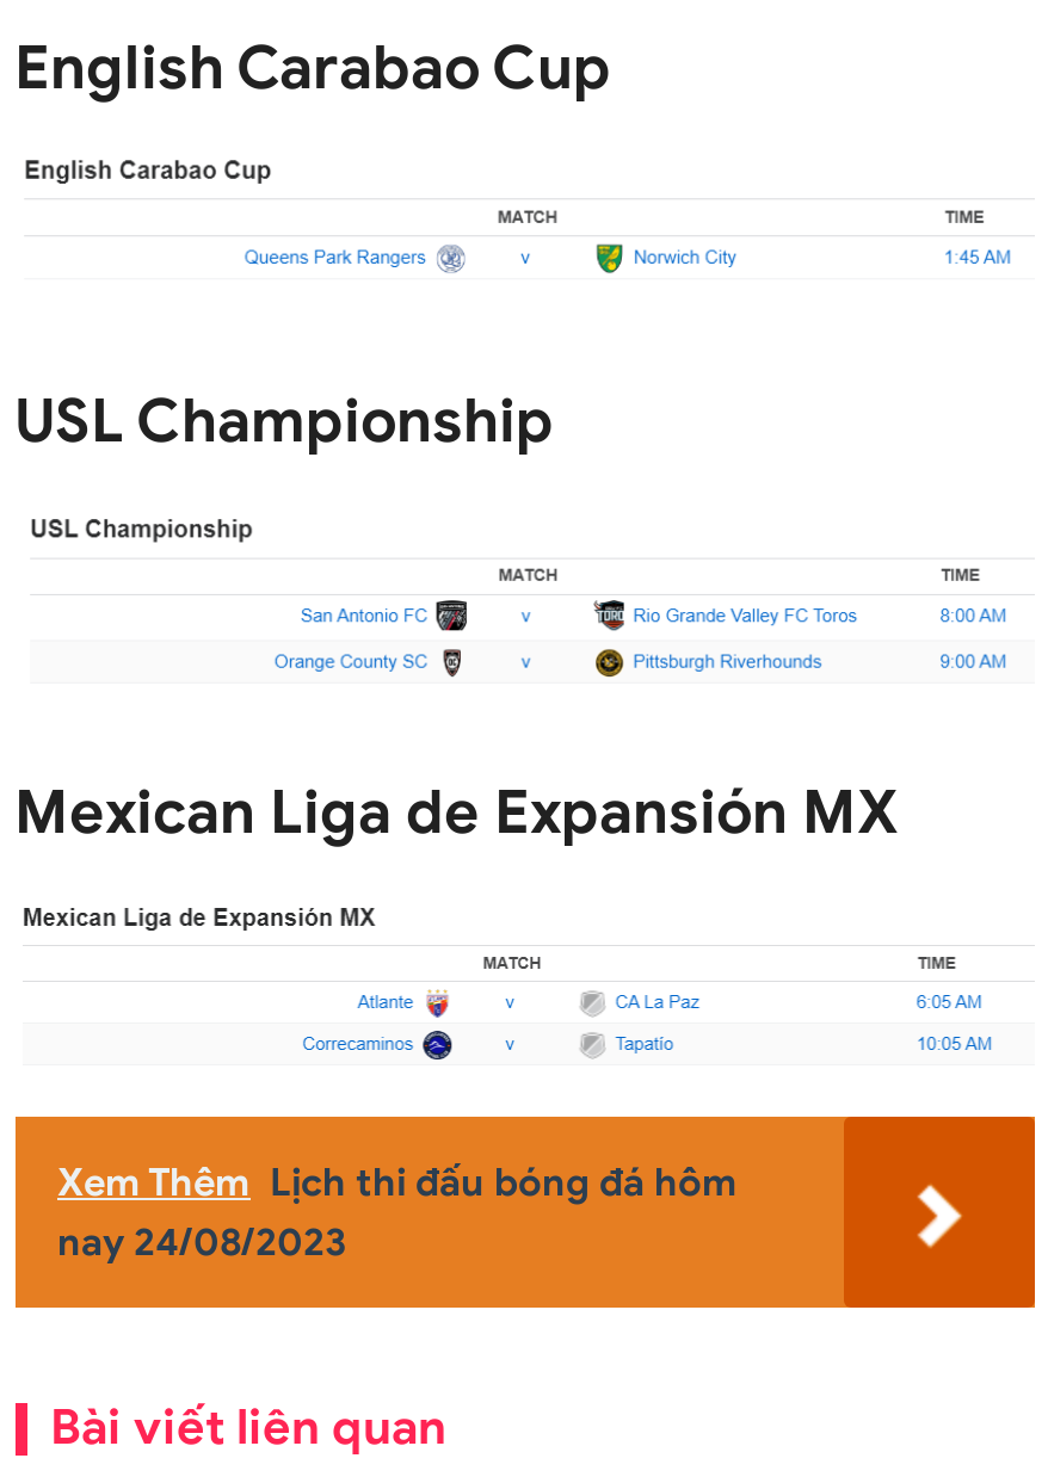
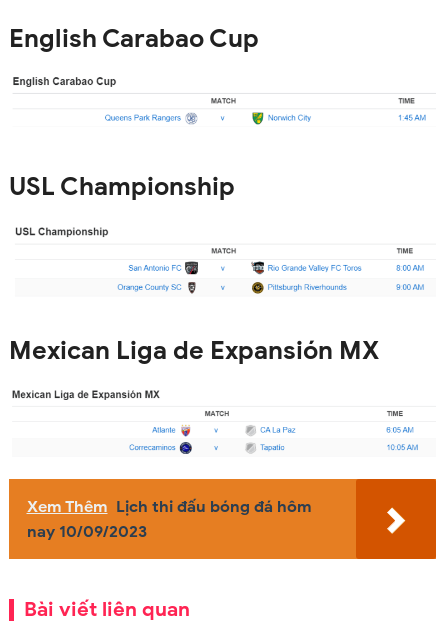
[57,1220,346,1268] nay 24/08/2023 -> [26,522,146,542] nay 10/09/2023

